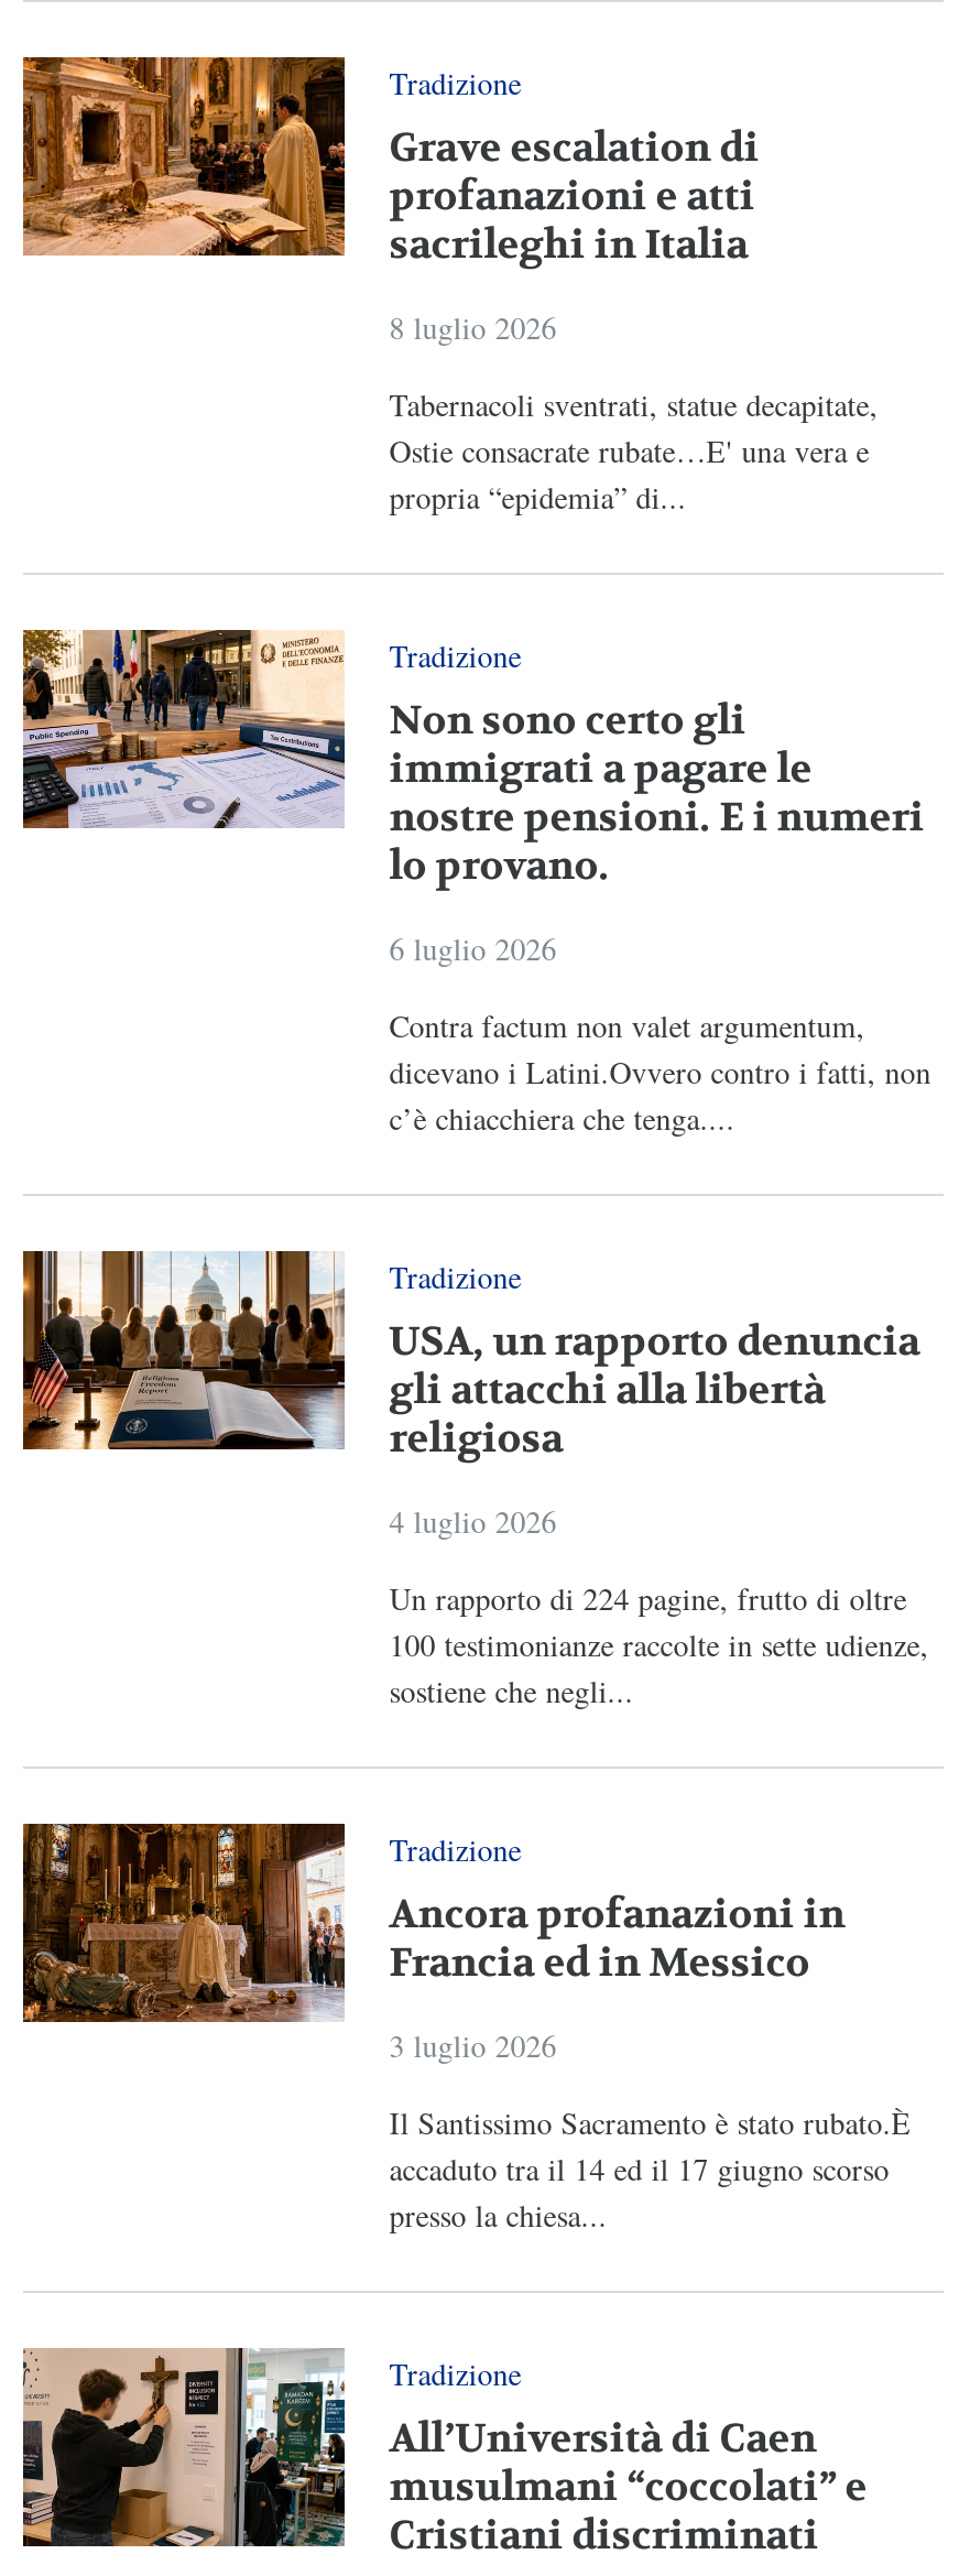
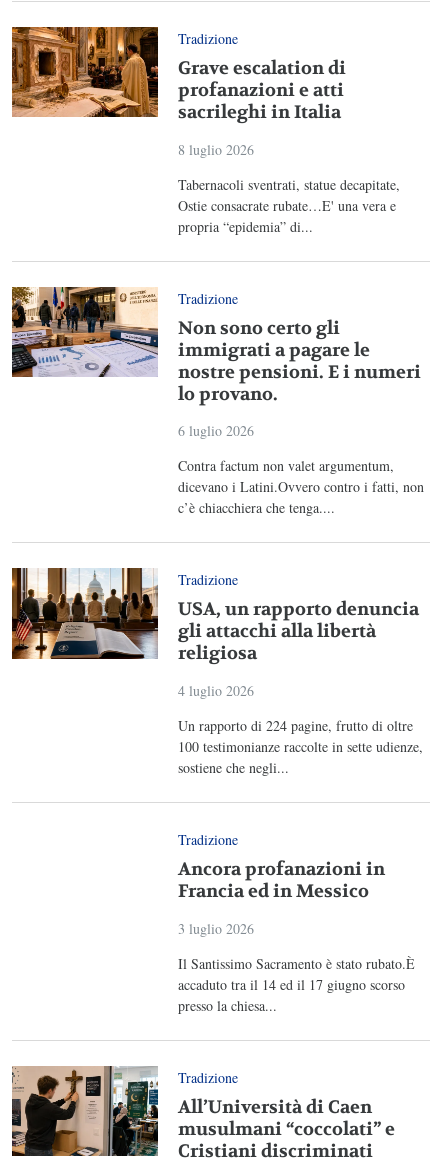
[21,1822,347,2024] [image] -> none

